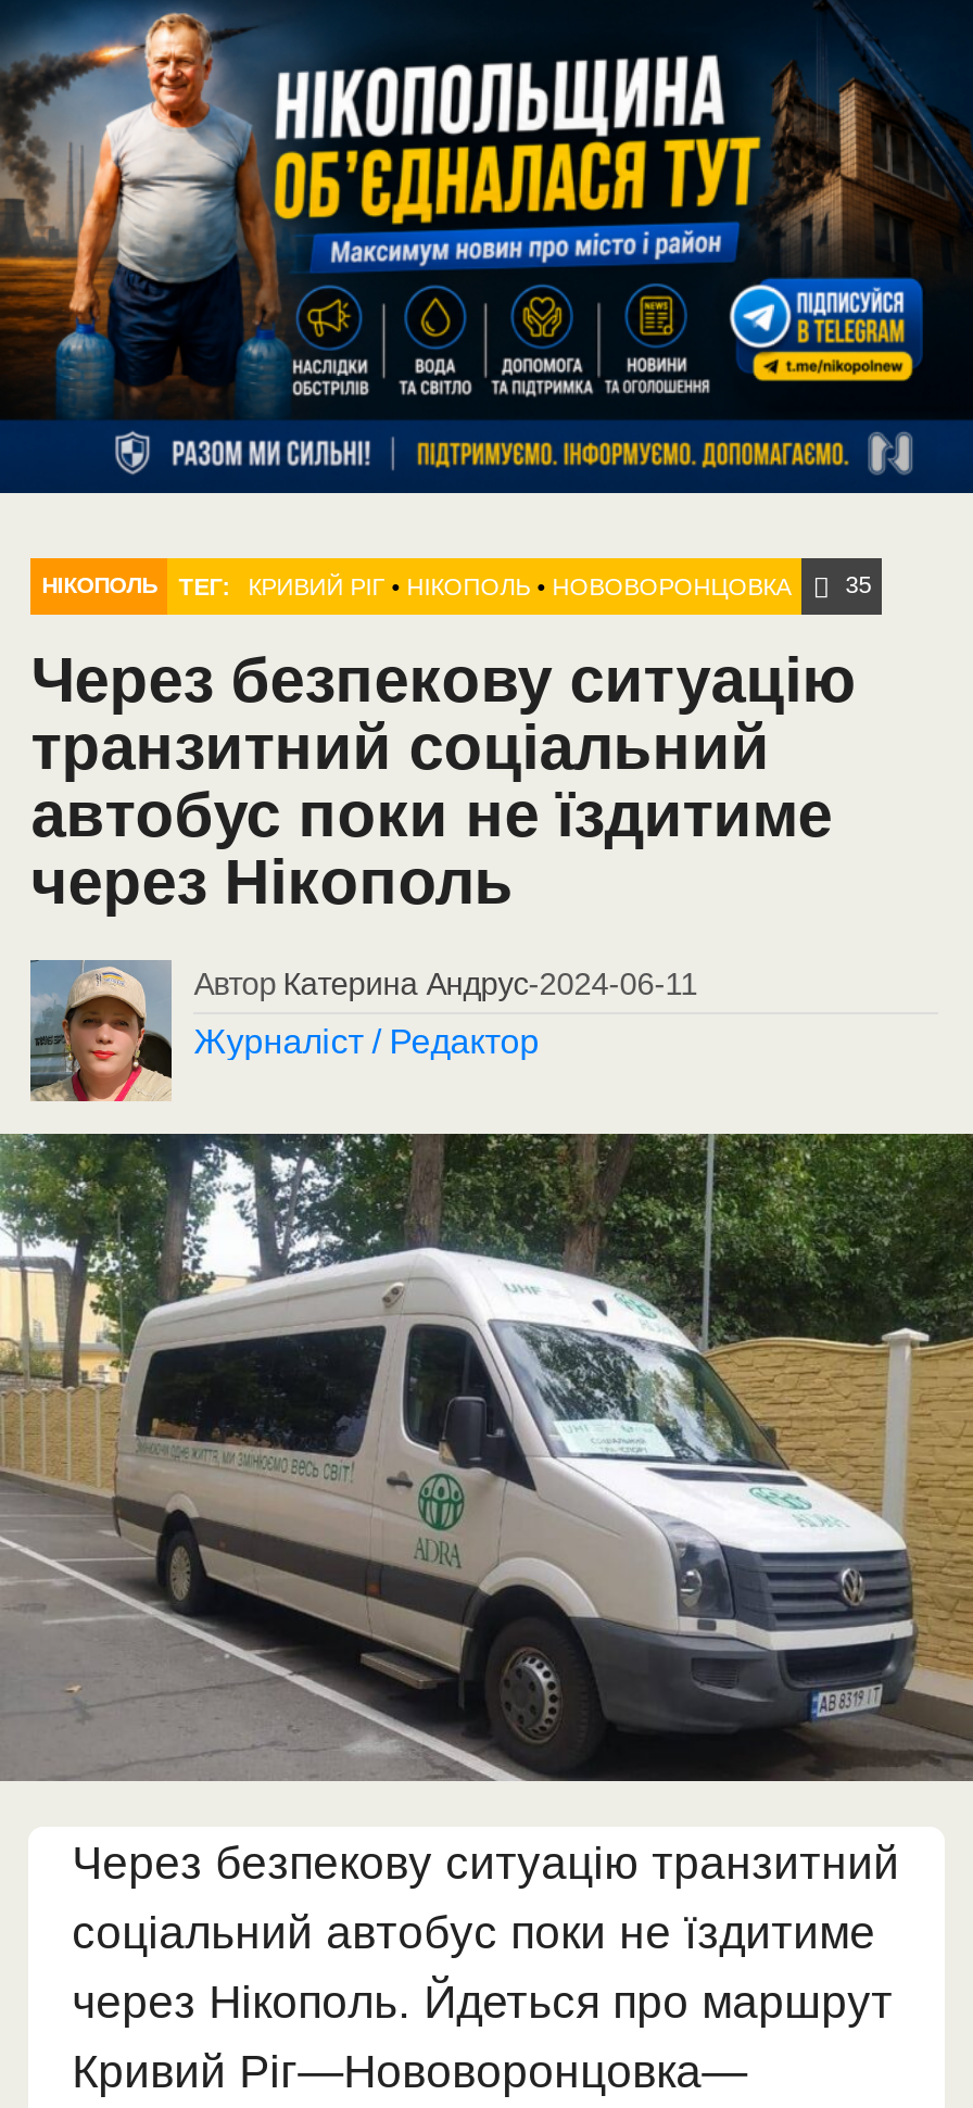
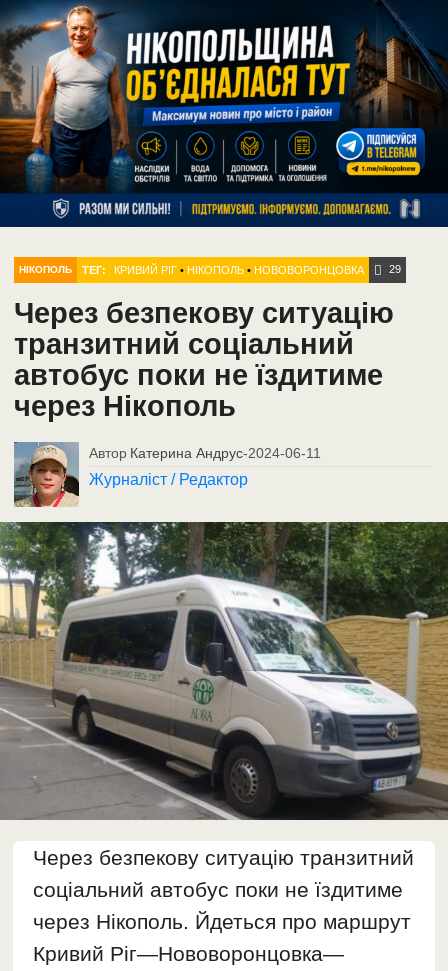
[845,571,871,597] 35 -> [389,263,401,275] 29

